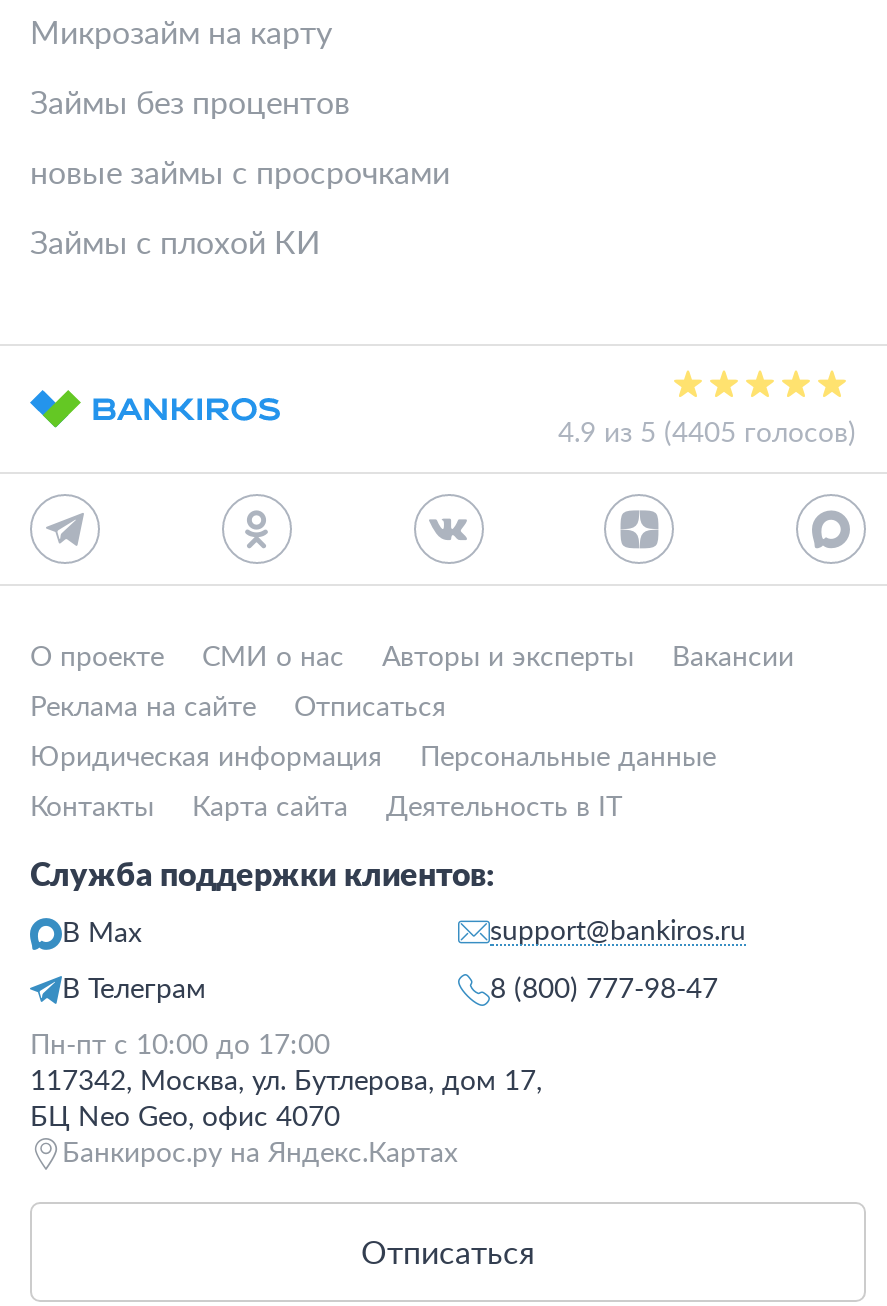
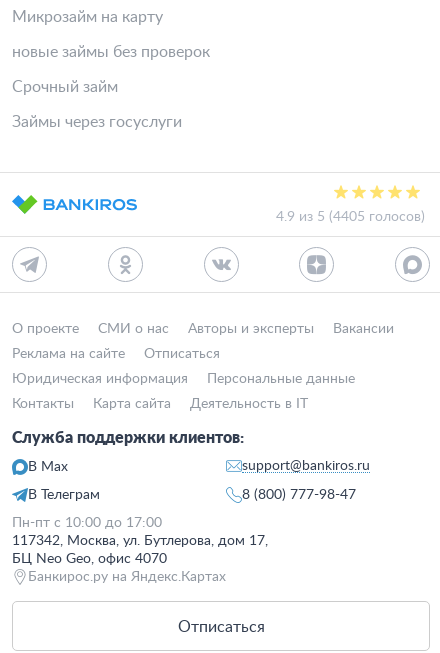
[30,88,350,120] Займы без процентов -> [12,44,210,60] новые займы без проверок
[30,158,450,190] новые займы с просрочками -> [12,79,118,95] Срочный займ
[30,228,320,260] Займы с плохой КИ -> [12,114,182,130] Займы через госуслуги

